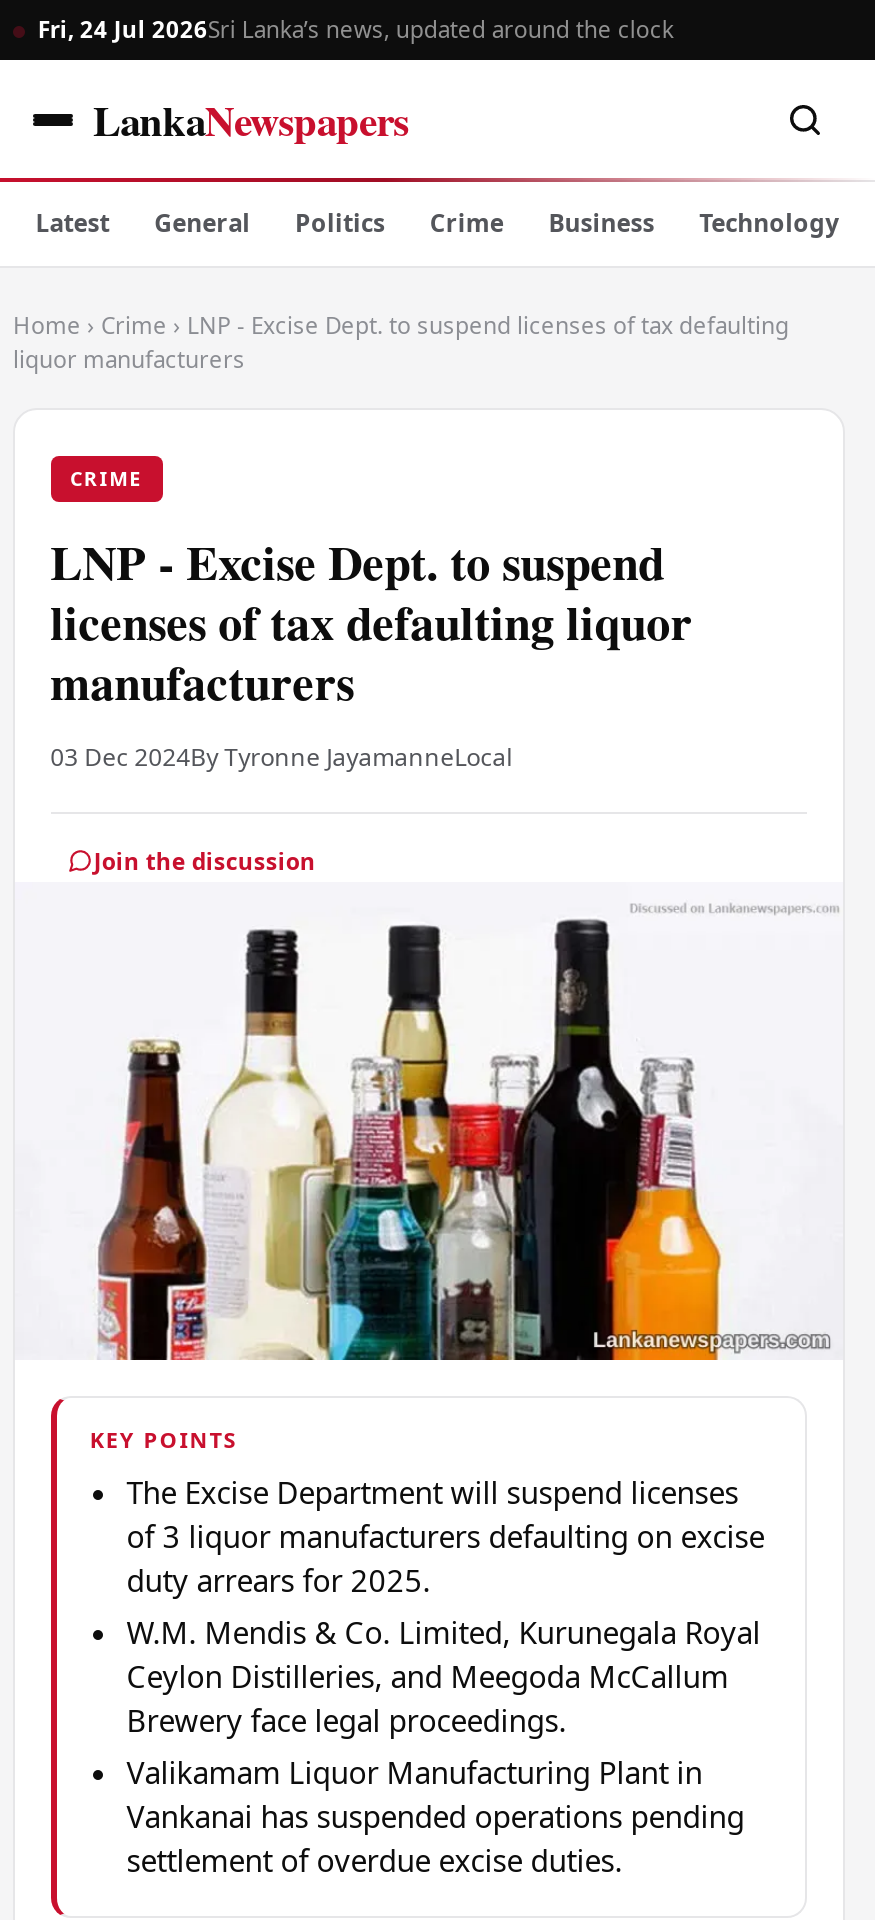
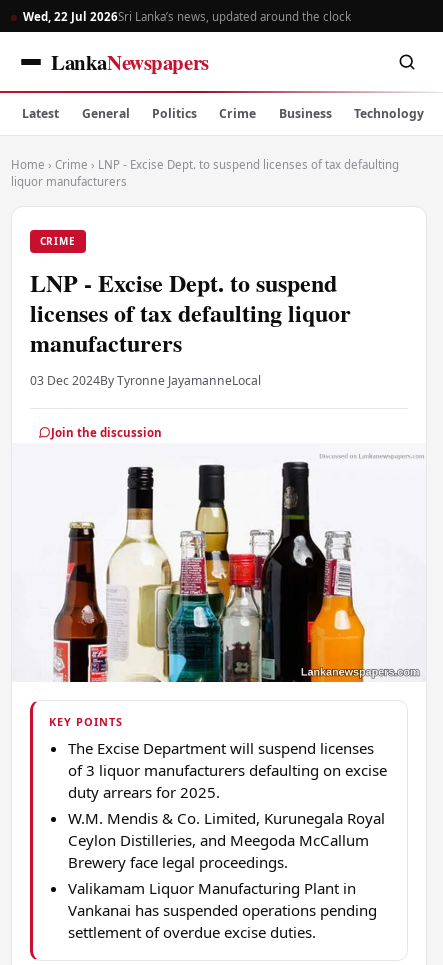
[38,13,674,43] Fri, 24 Jul 2026Sri Lanka’s news, updated around the clock -> [23,8,351,23] Wed, 22 Jul 2026Sri Lanka’s news, updated around the clock

